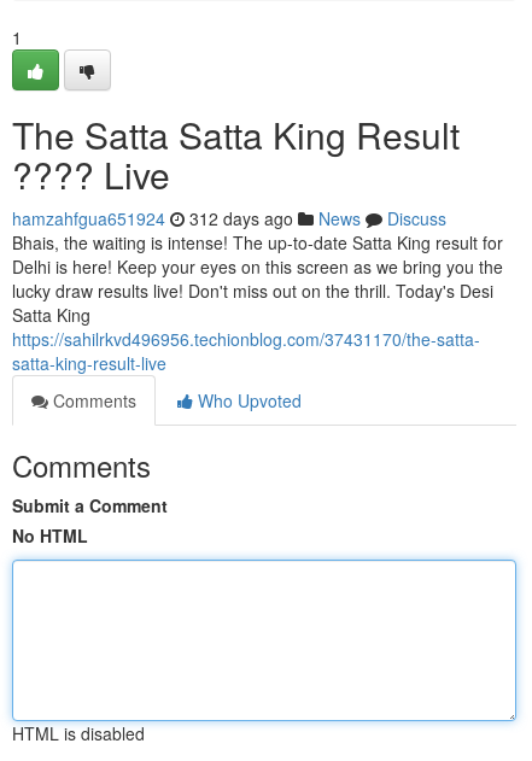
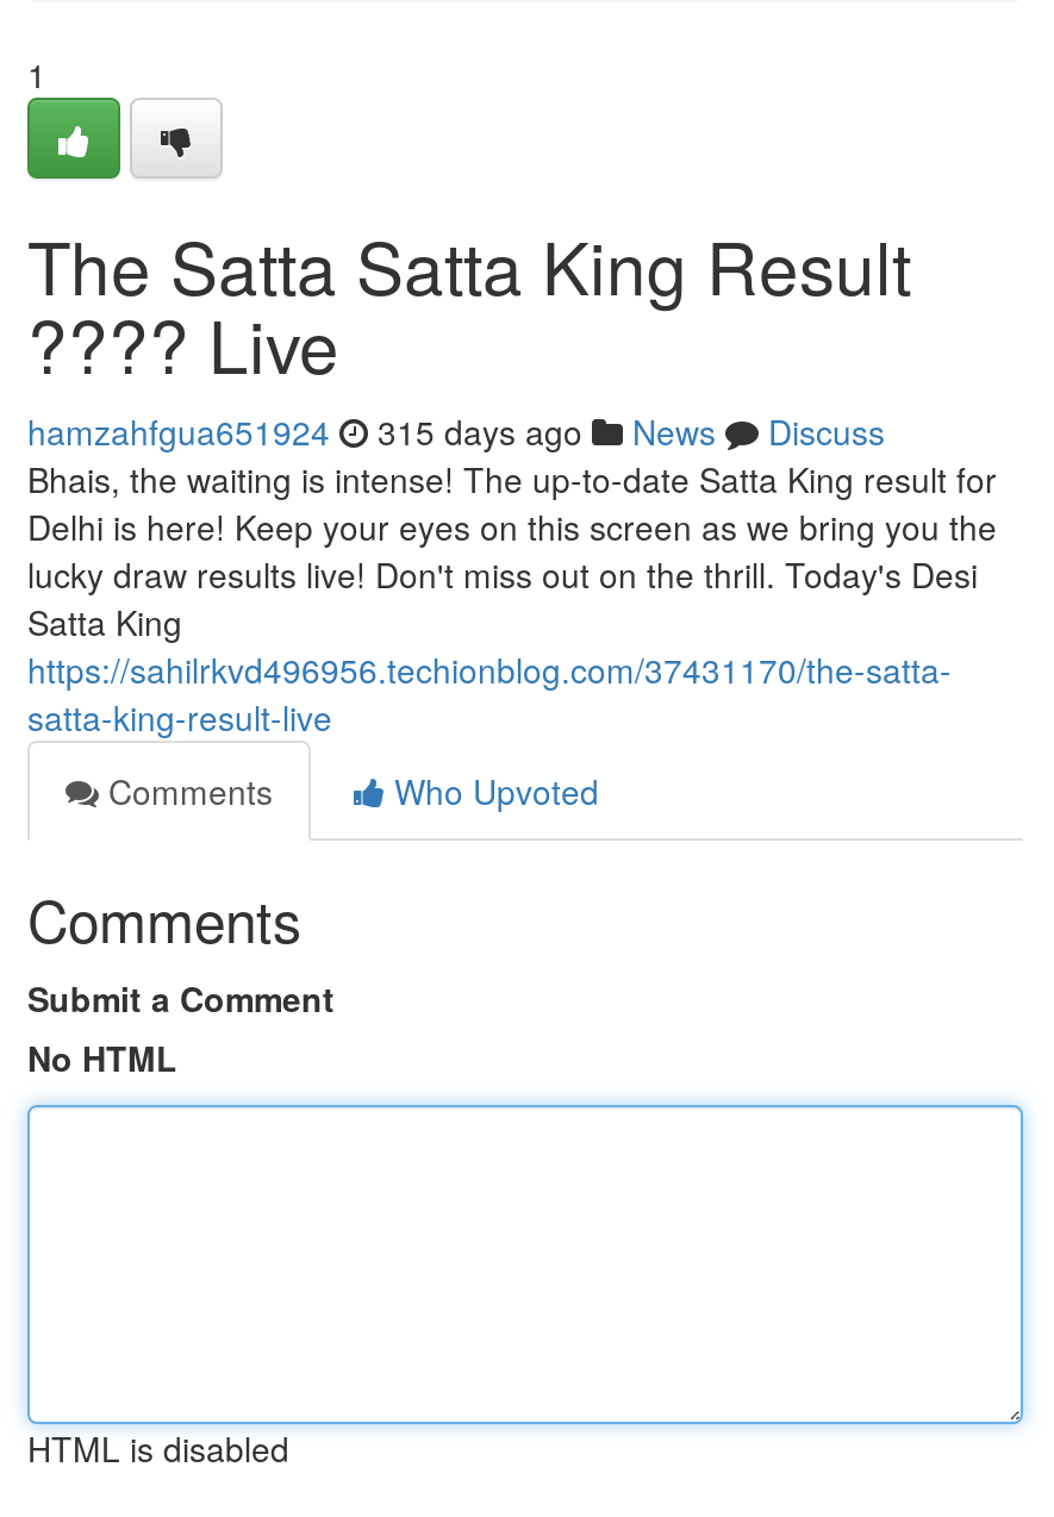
[12,206,446,230] hamzahfgua651924 312 days ago News Discuss -> [27,407,885,455] hamzahfgua651924 315 days ago News Discuss

